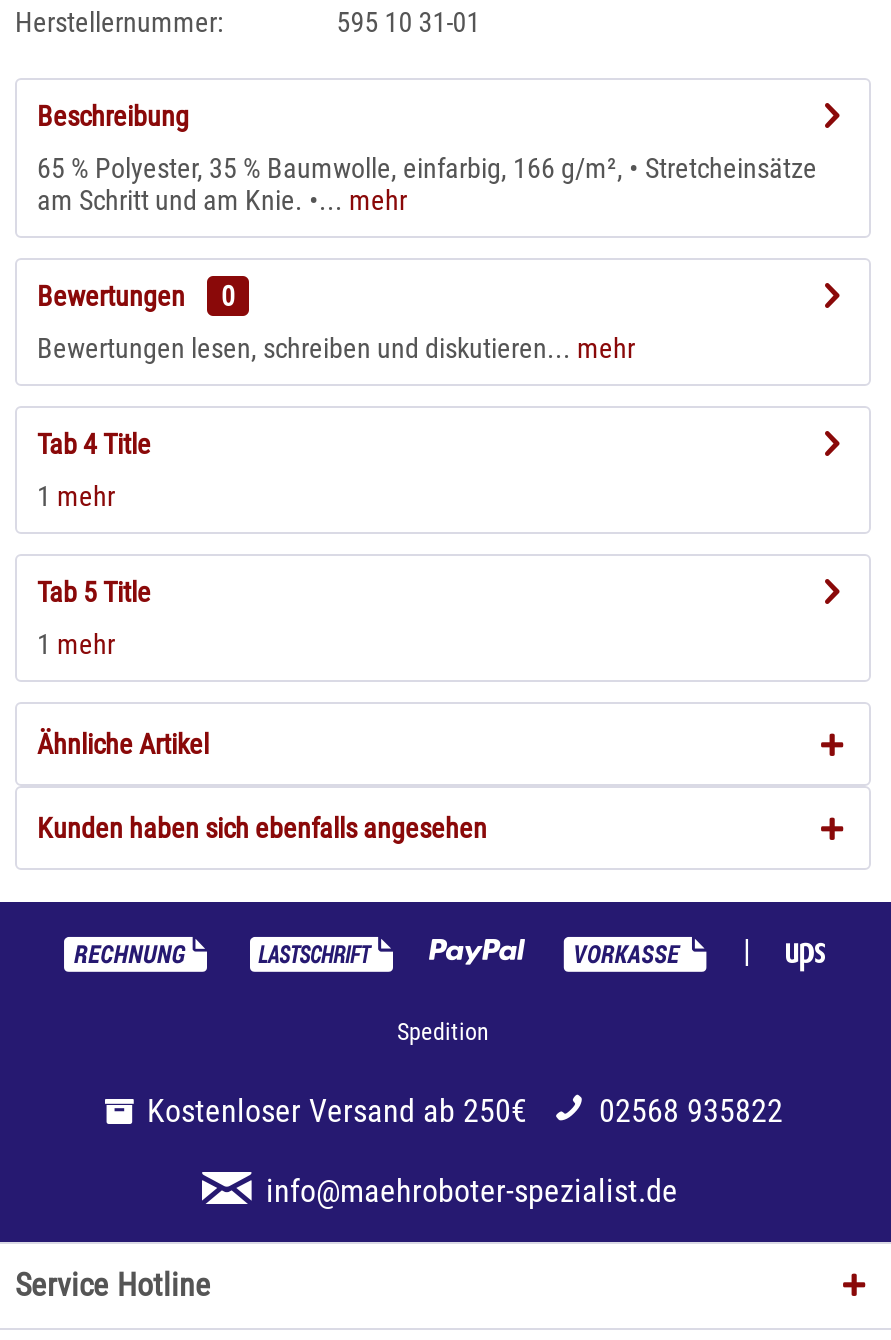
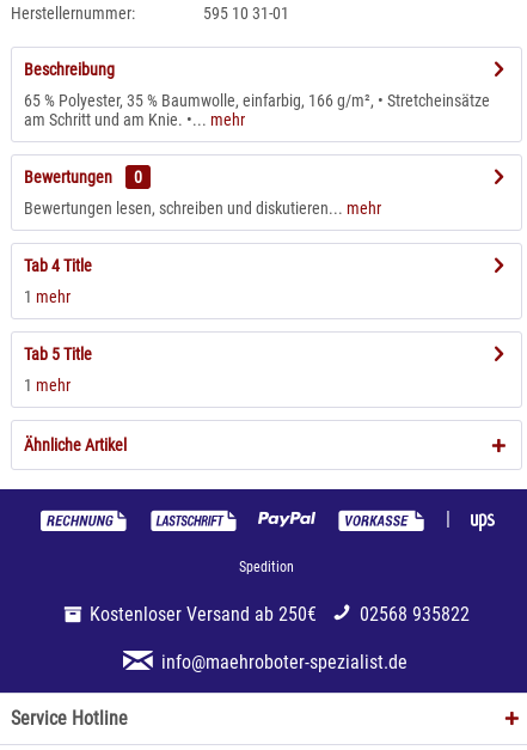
[37,812,487,844] Kunden haben sich ebenfalls angesehen -> none

